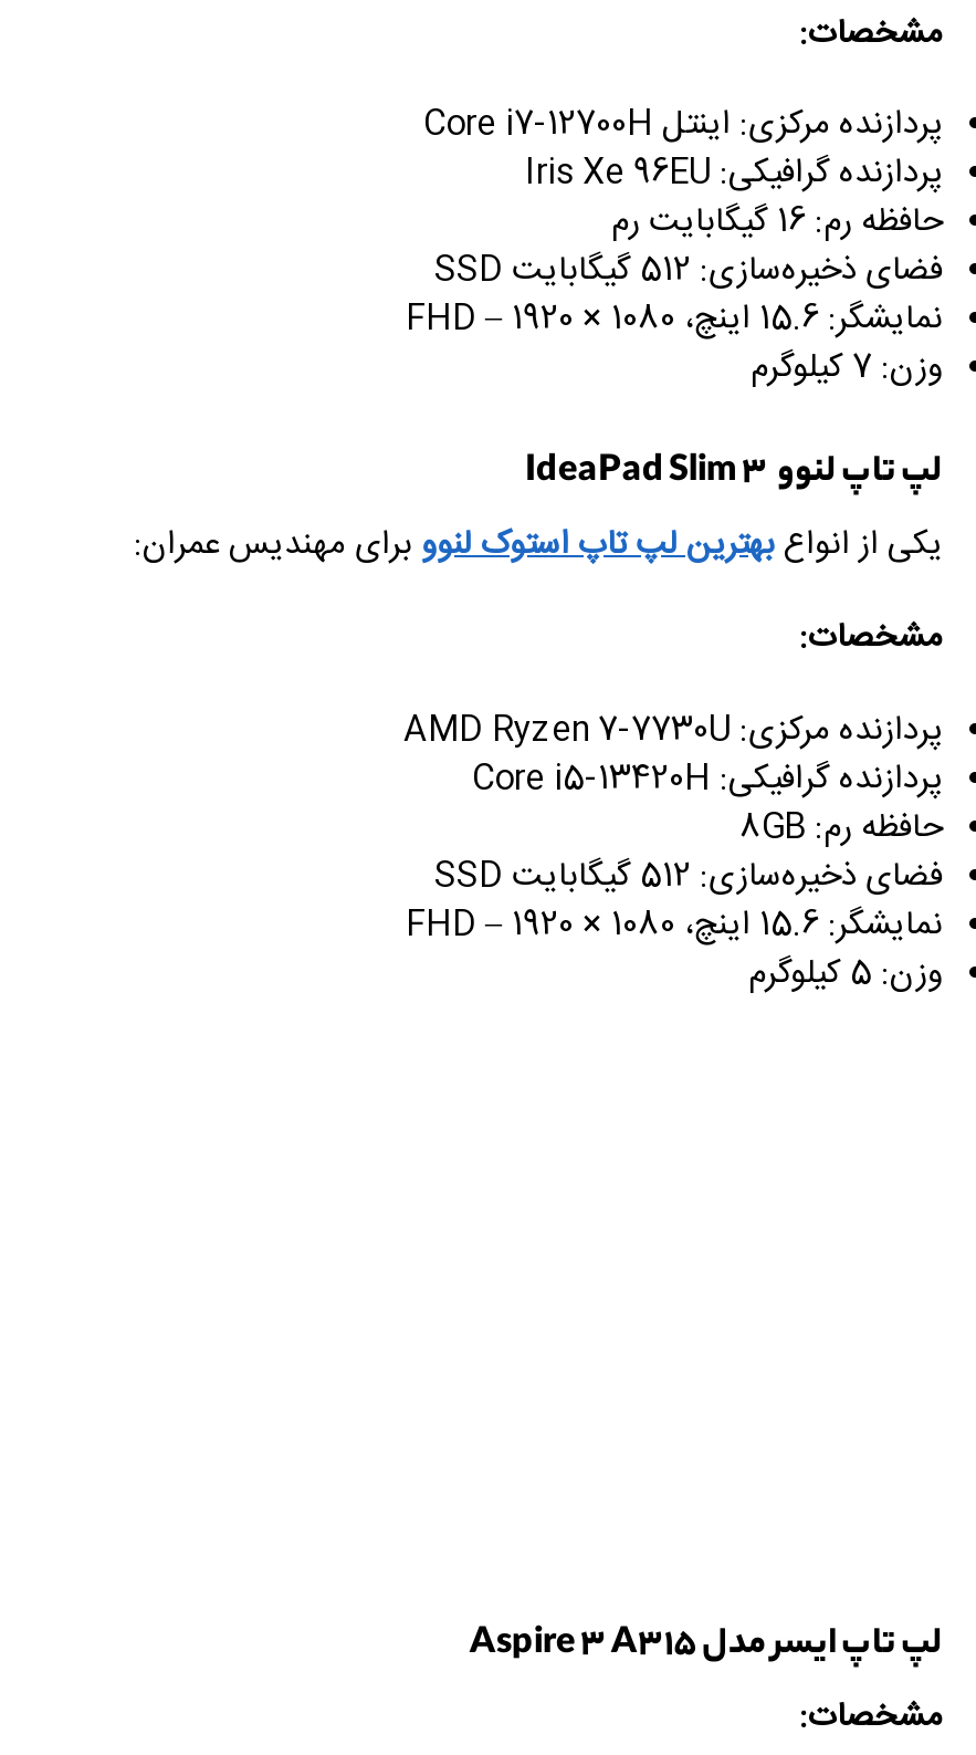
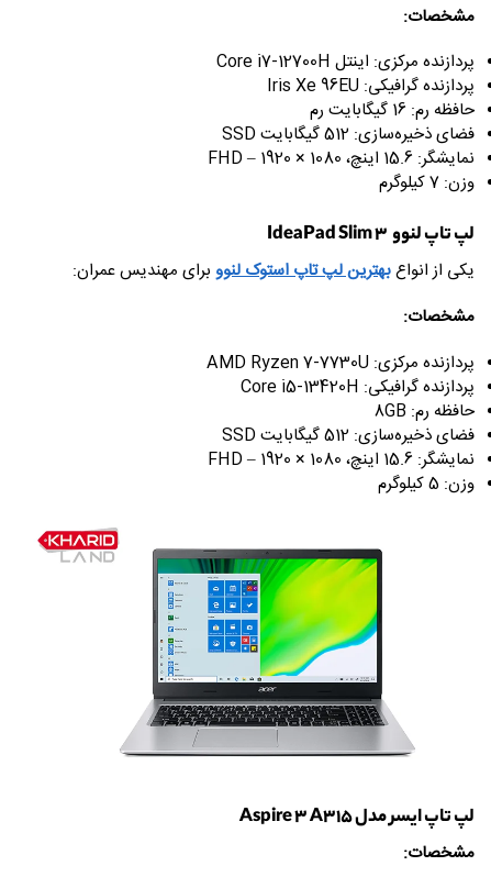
none -> [36,528,415,757] [image]

